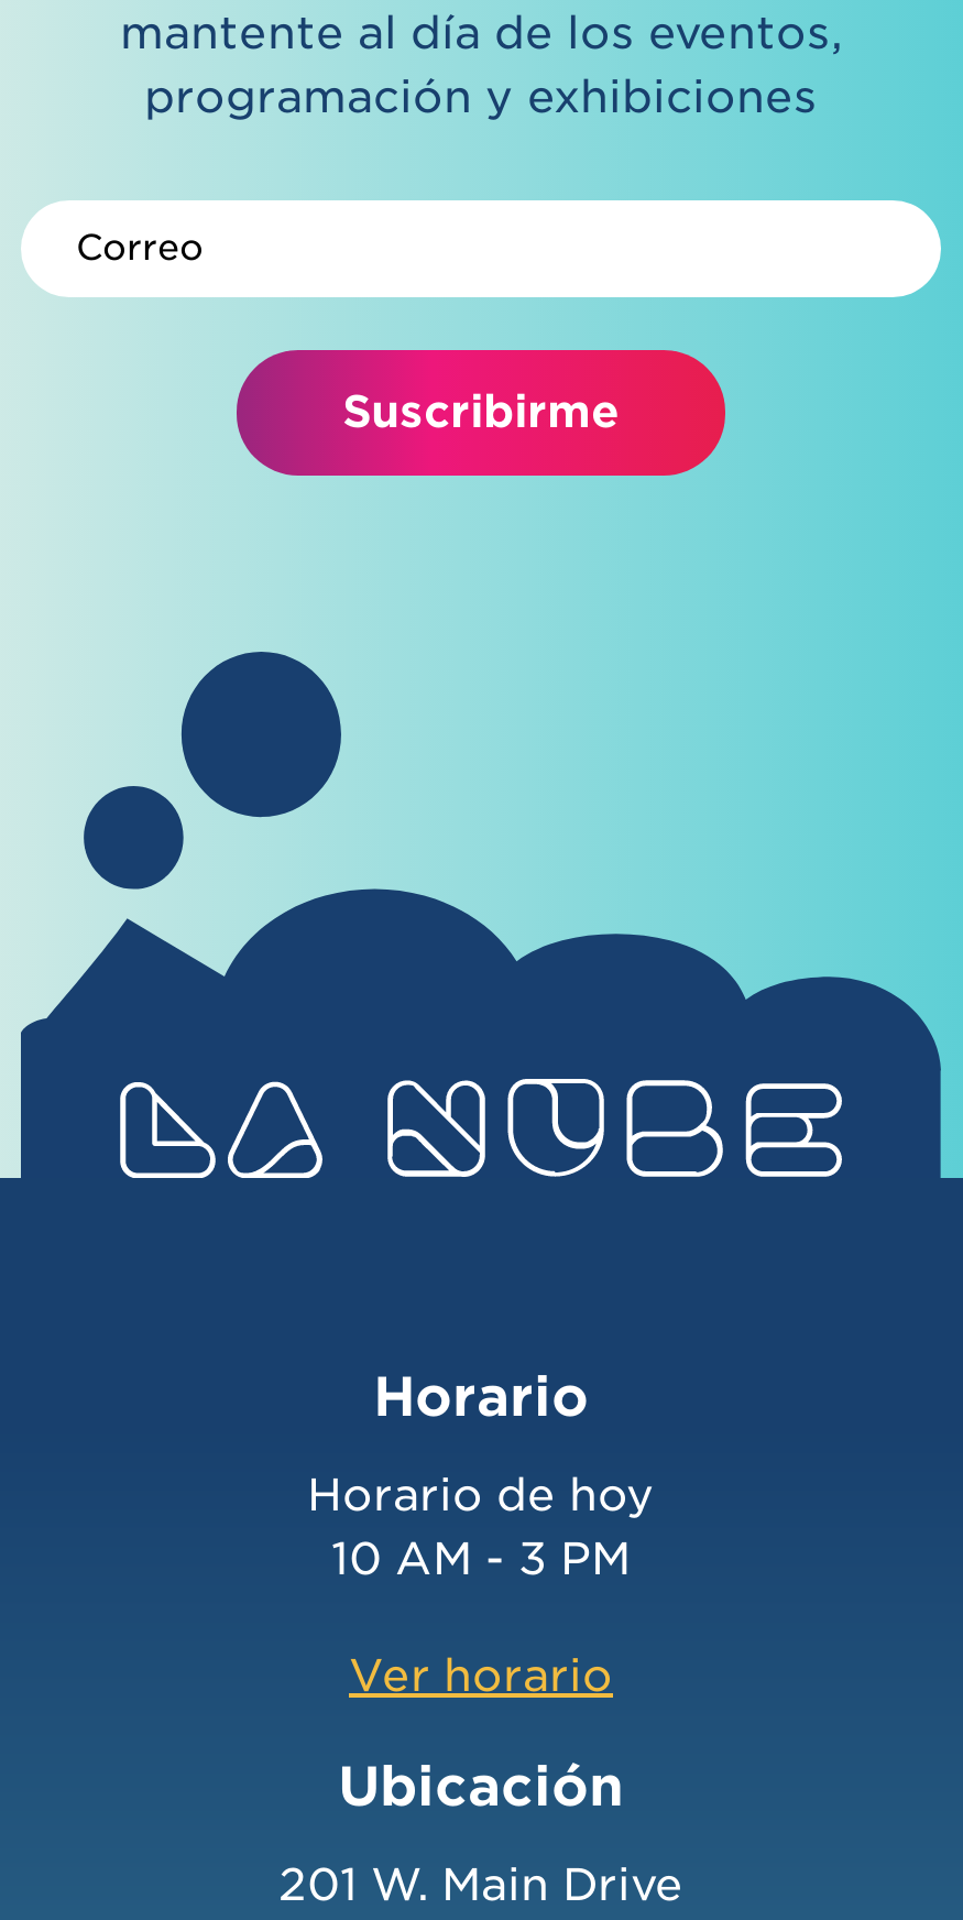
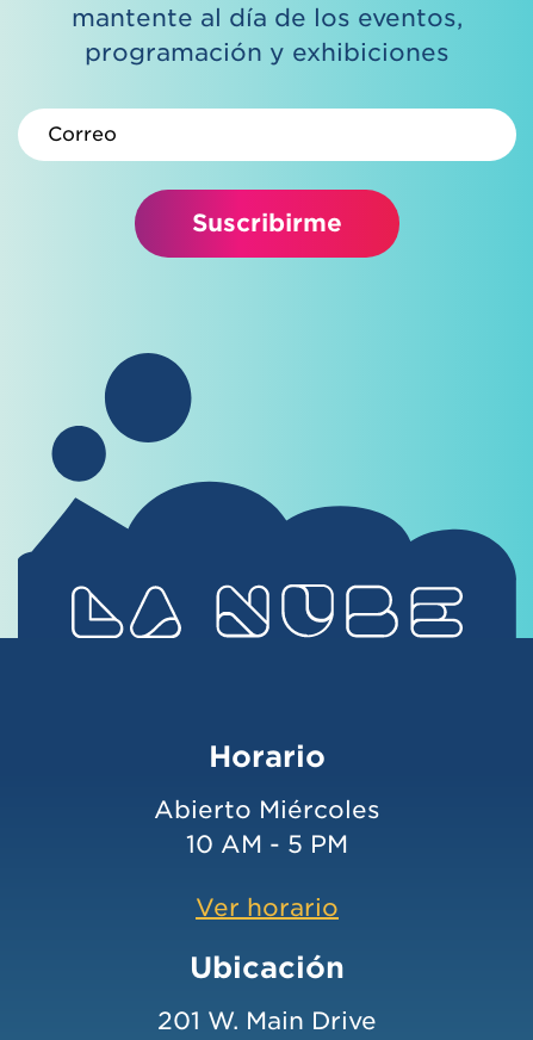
[307,1468,655,1585] Horario de hoy | 10 AM - 3 PM -> [154,795,380,858] Abierto Miércoles | 10 AM - 5 PM

